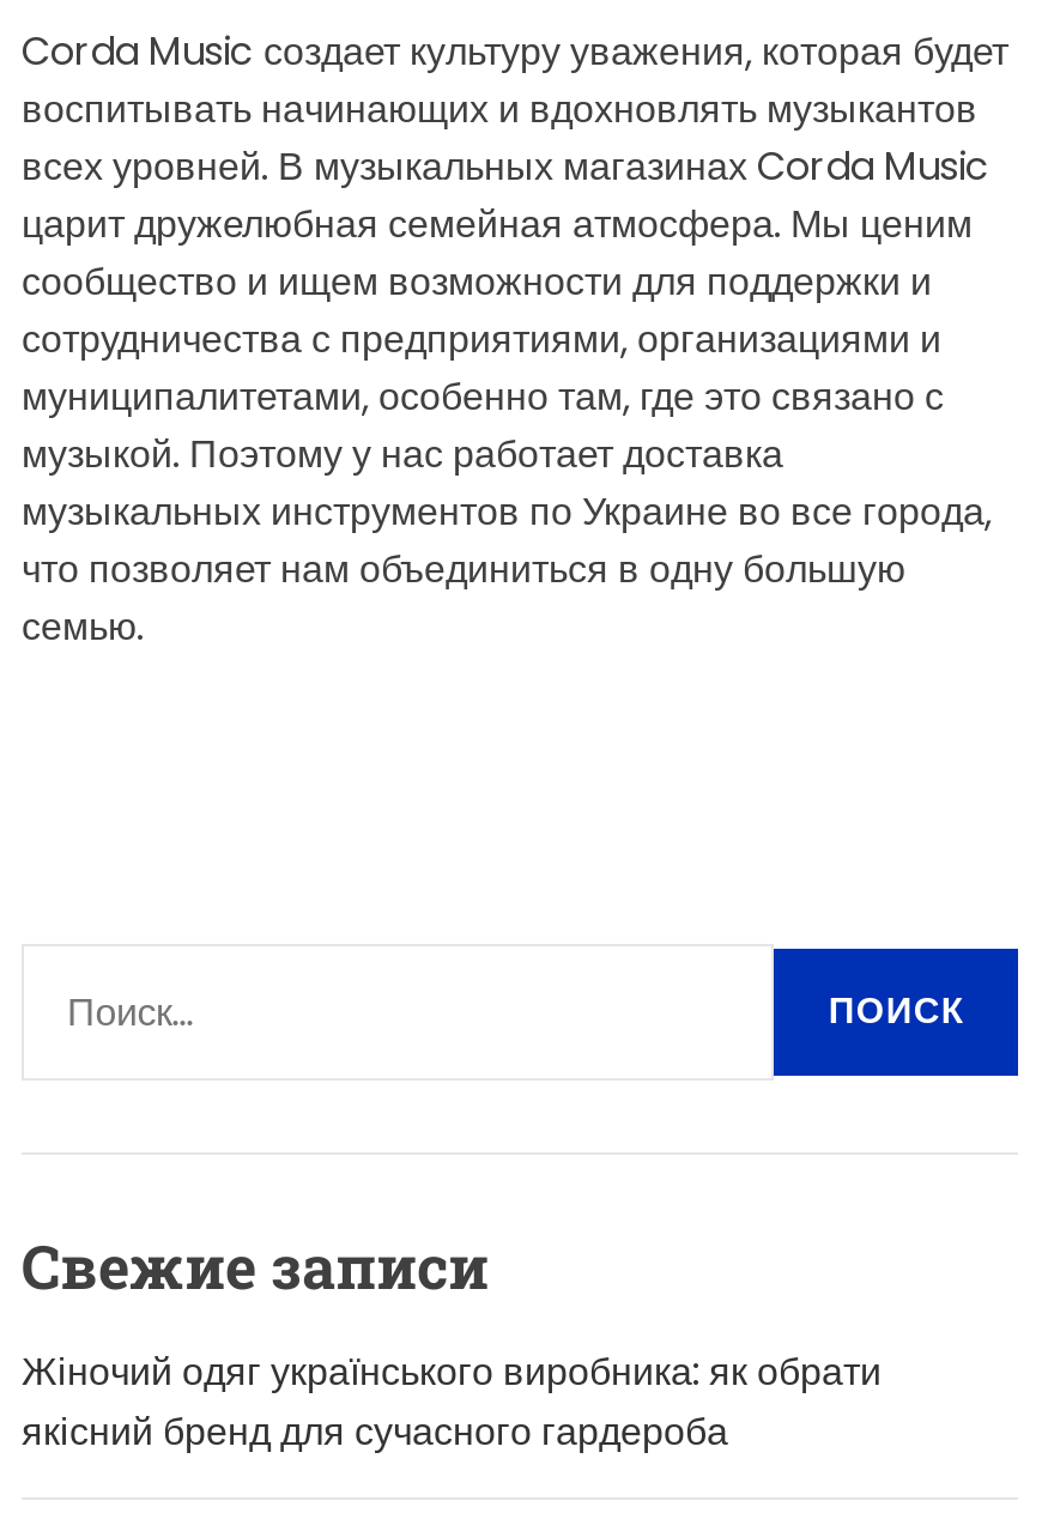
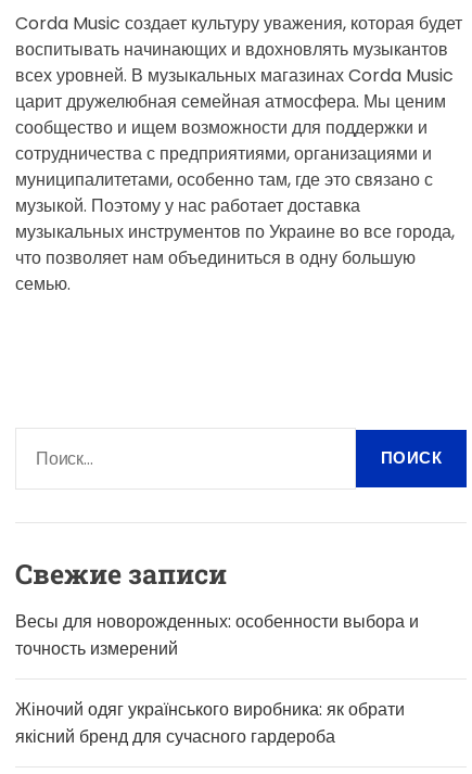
none -> [15,609,419,661] Весы для новорожденных: особенности выбора и | точность измерений

